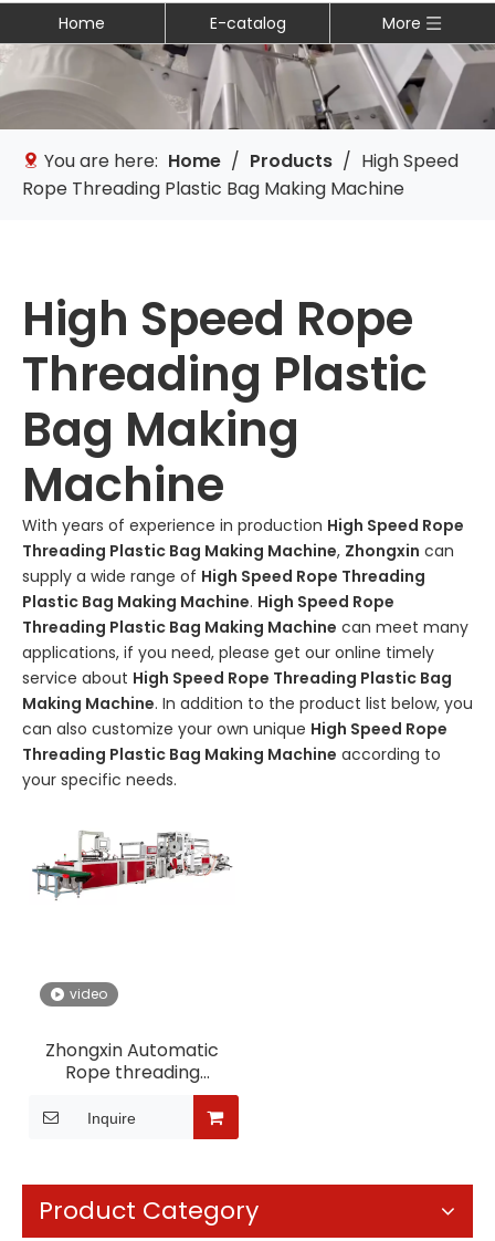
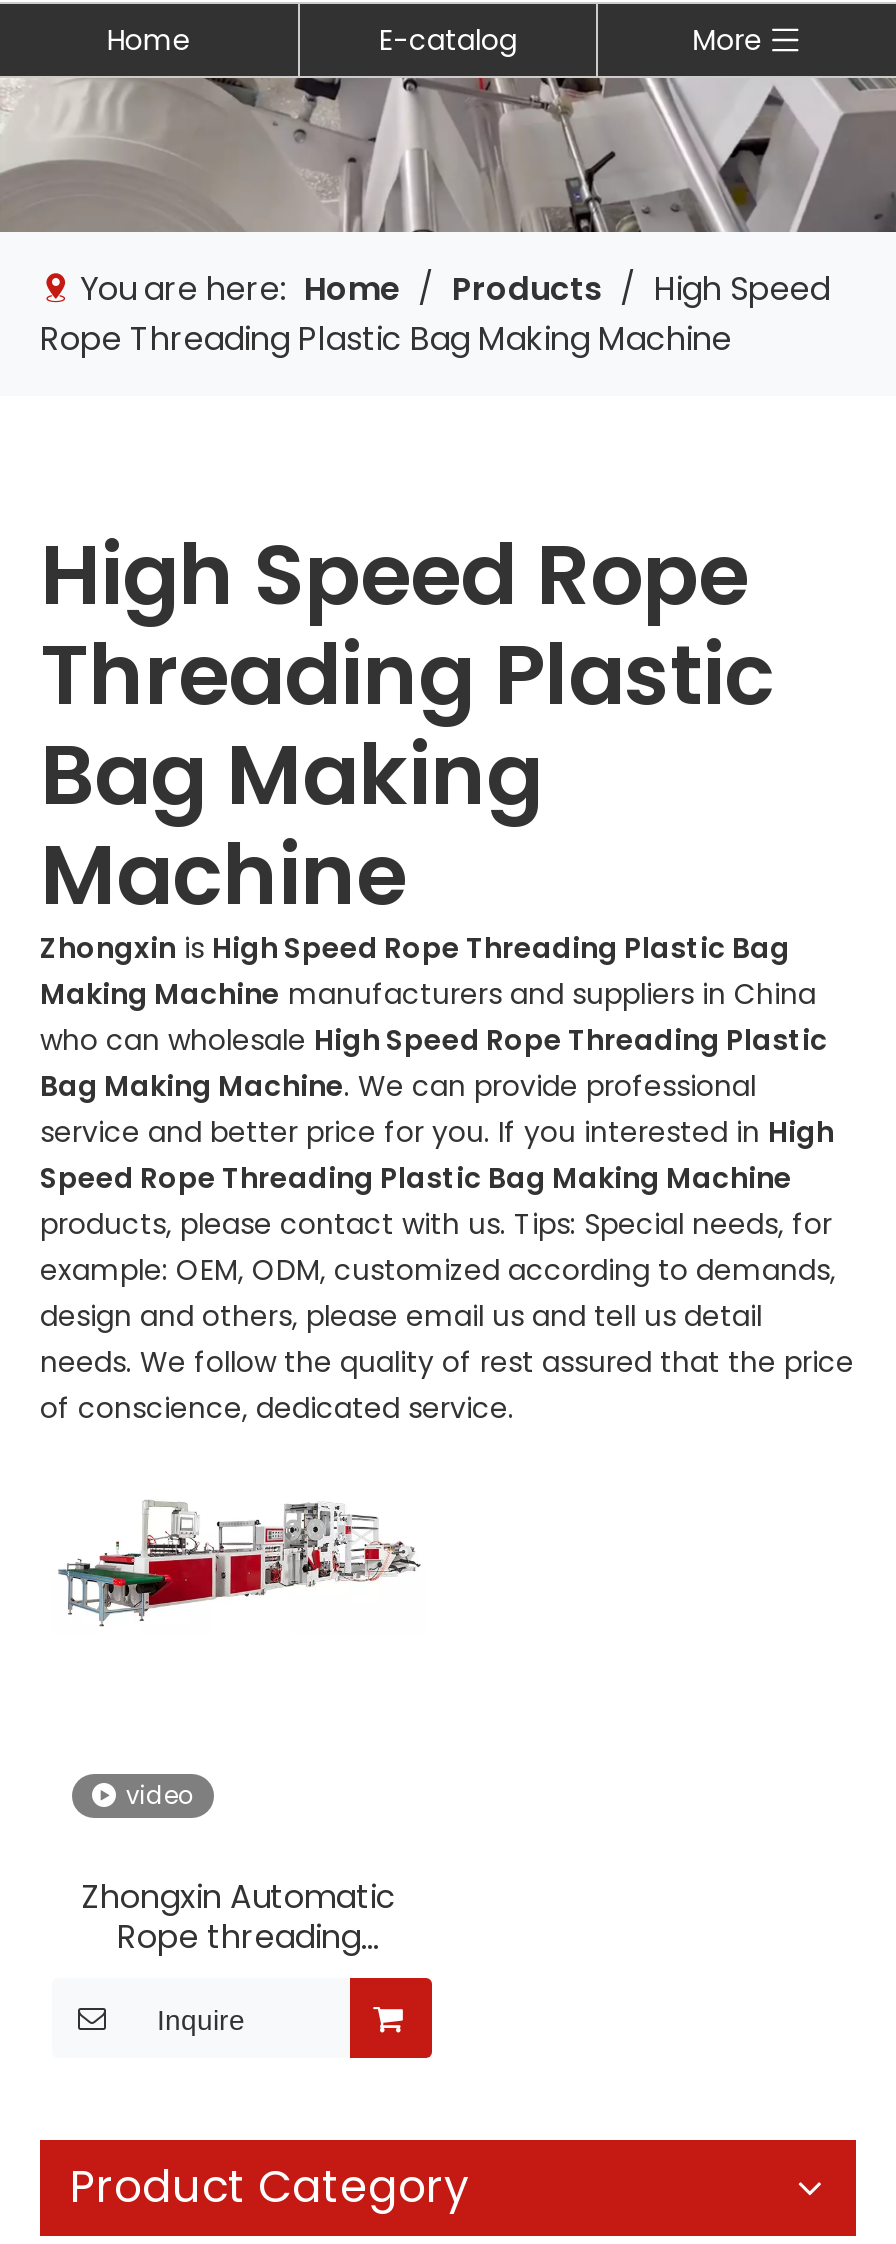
[22,515,473,791] With years of experience in production High Speed Rope | Threading Plastic Bag Making Machine, Zhongxin can | supply a wide range of High Speed Rope Threading | Plastic Bag Making Machine. High Speed Rope | Threading Plastic Bag Making Machine can meet many | applications, if you need, please get our online timely | service about High Speed Rope Threading Plastic Bag | Making Machine. In addition to the product list below, you | can also customize your own unique High Speed Rope | Threading Plastic Bag Making Machine according to | your specific needs. -> [40,929,854,1429] Zhongxin is High Speed Rope Threading Plastic Bag | Making Machine manufacturers and suppliers in China | who can wholesale High Speed Rope Threading Plastic | Bag Making Machine. We can provide professional | service and better price for you. If you interested in High | Speed Rope Threading Plastic Bag Making Machine | products, please contact with us. Tips: Special needs, for | example: OEM, ODM, customized according to demands, | design and others, please email us and tell us detail | needs. We follow the quality of rest assured that the price | of conscience, dedicated service.

